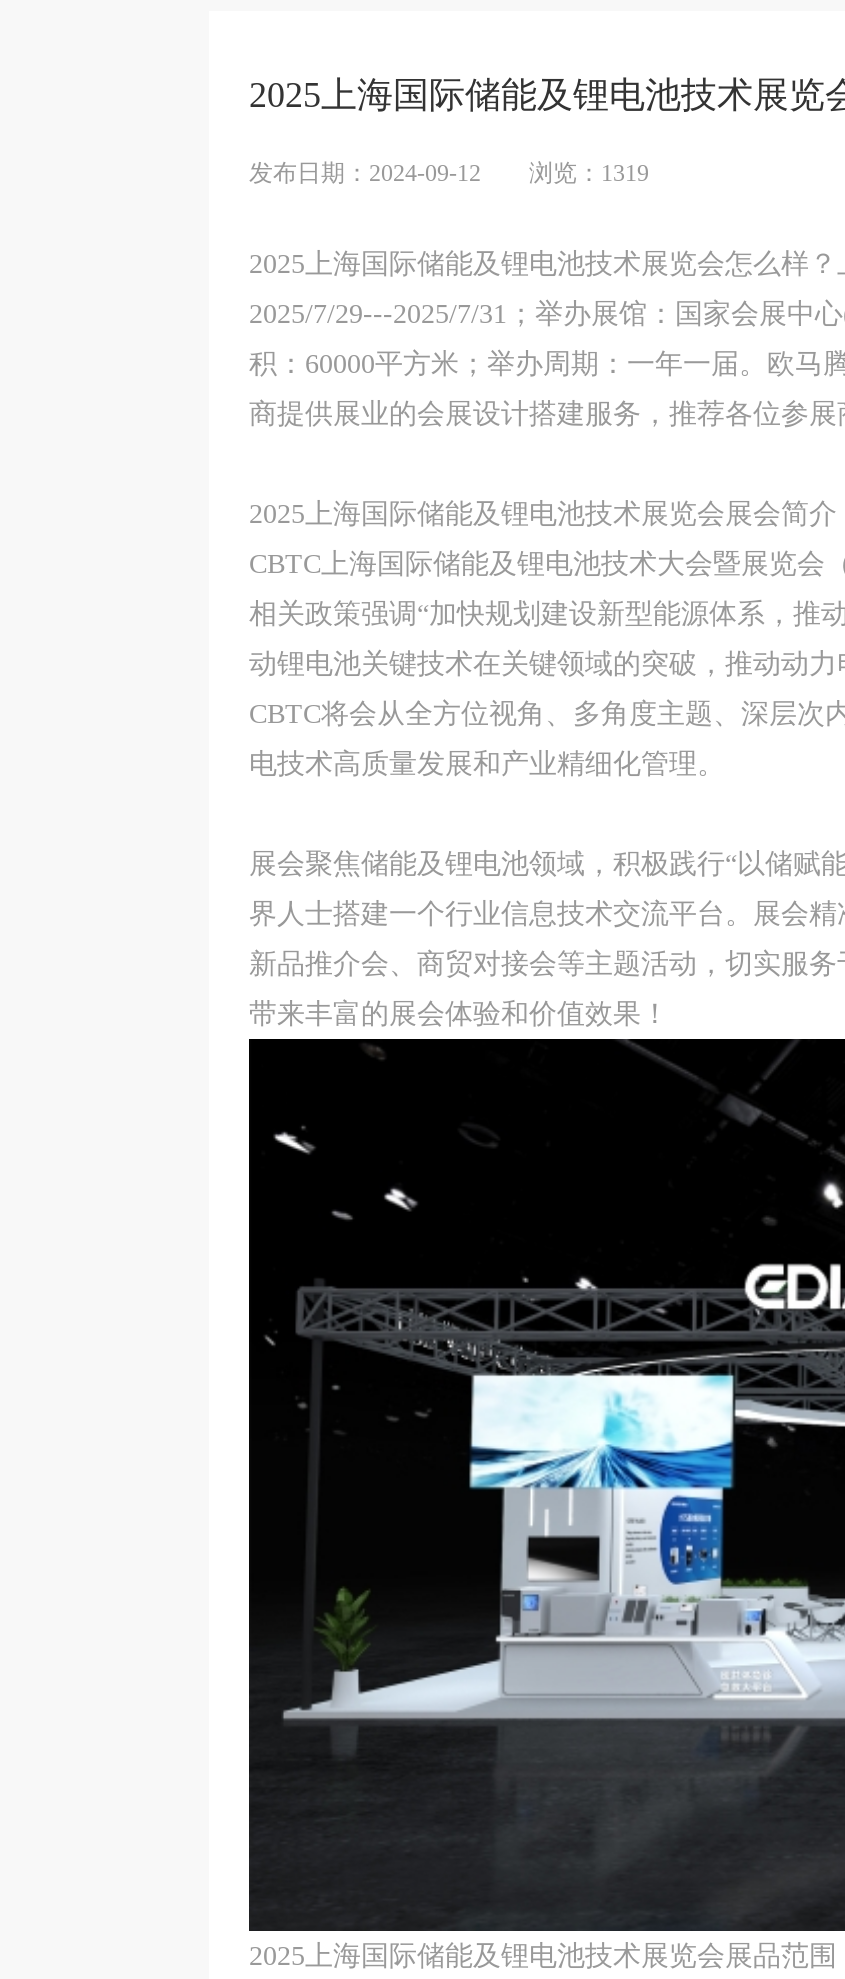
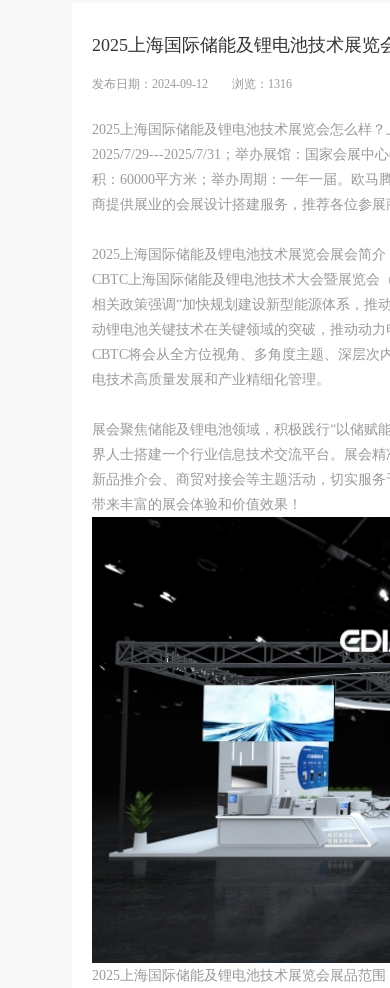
[249,159,649,187] 发布日期：2024-09-12 浏览：1319 -> [92,77,292,91] 发布日期：2024-09-12 浏览：1316

